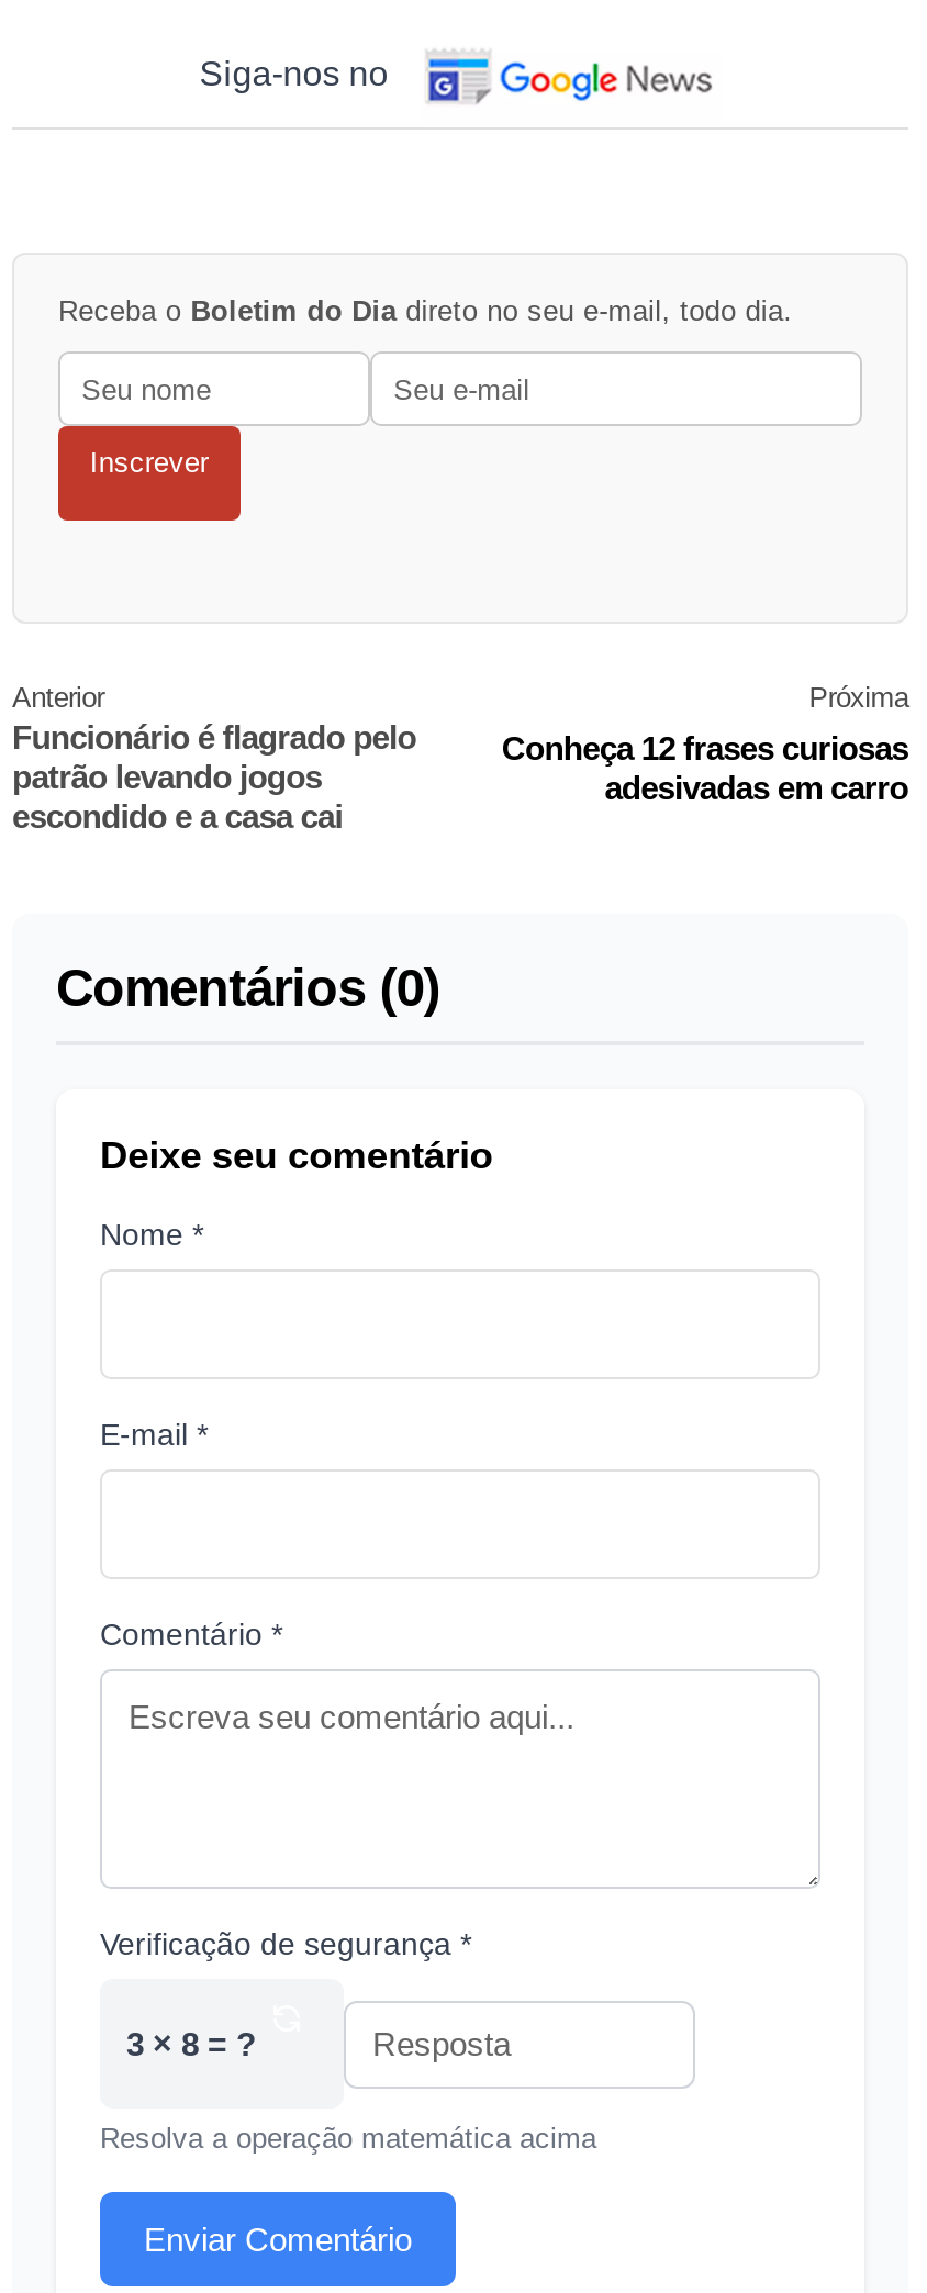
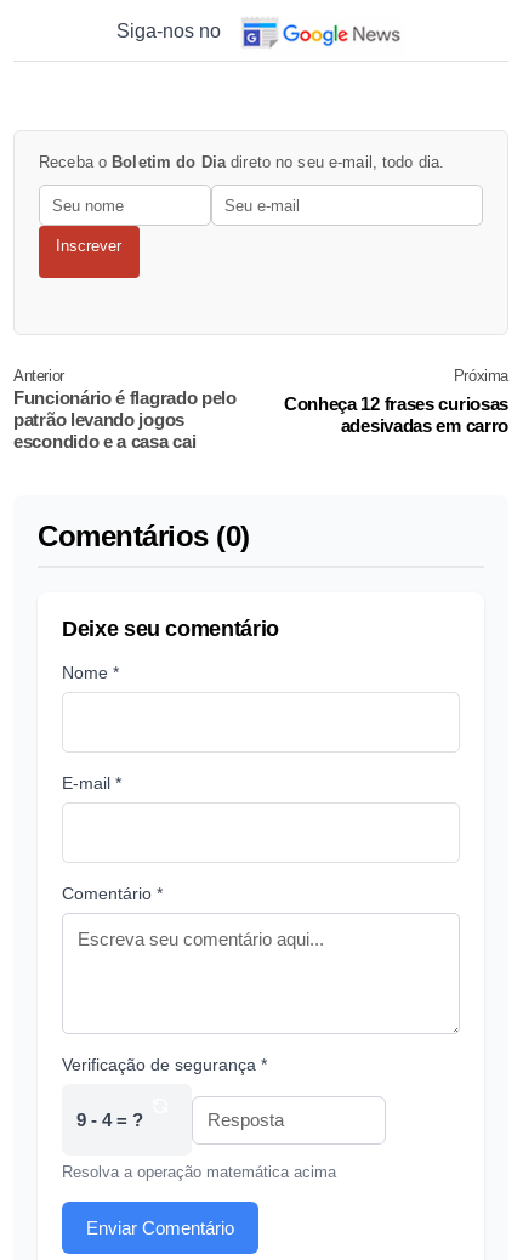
[126,2024,256,2062] 3 × 8 = ? -> [76,1109,143,1130] 9 - 4 = ?

